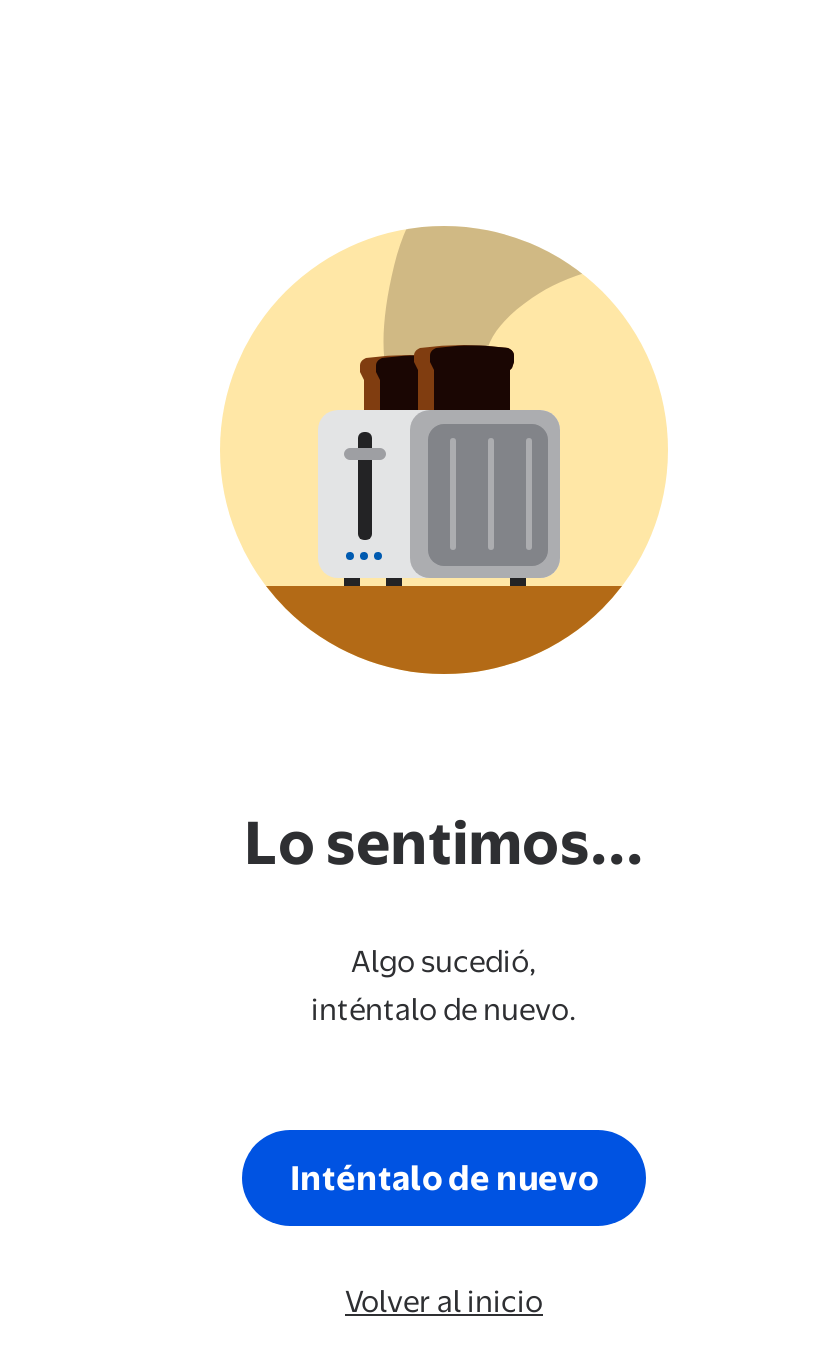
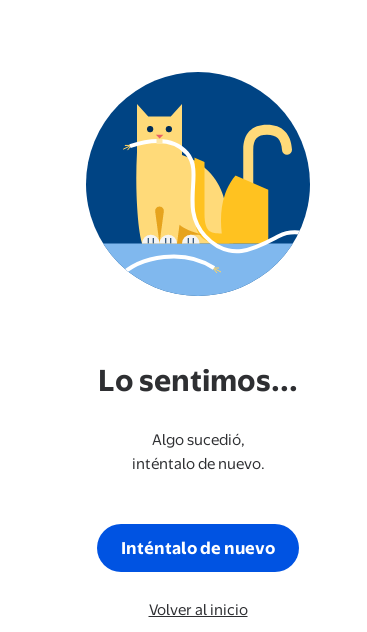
[220,226,668,676] [image] -> [85,71,311,297] [image]

